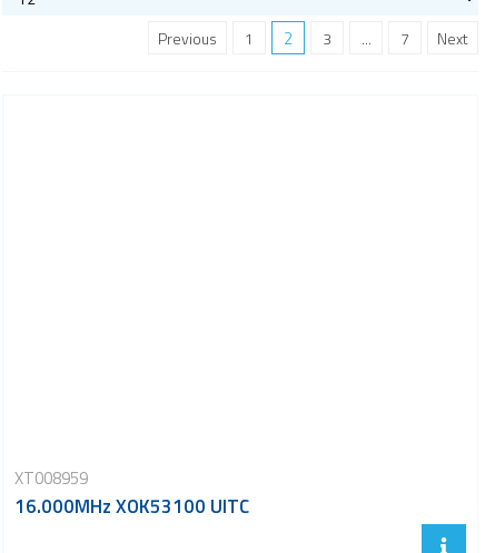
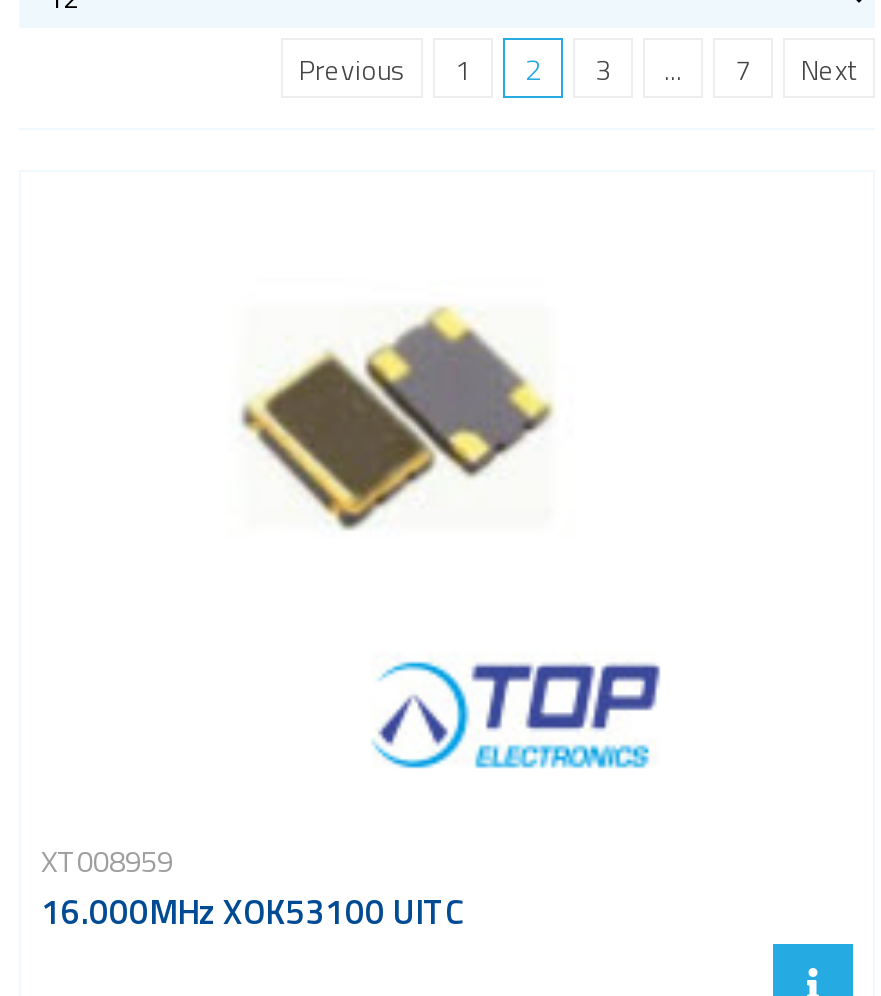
none -> [239,304,555,532] [image]
none -> [371,660,661,770] [image]

